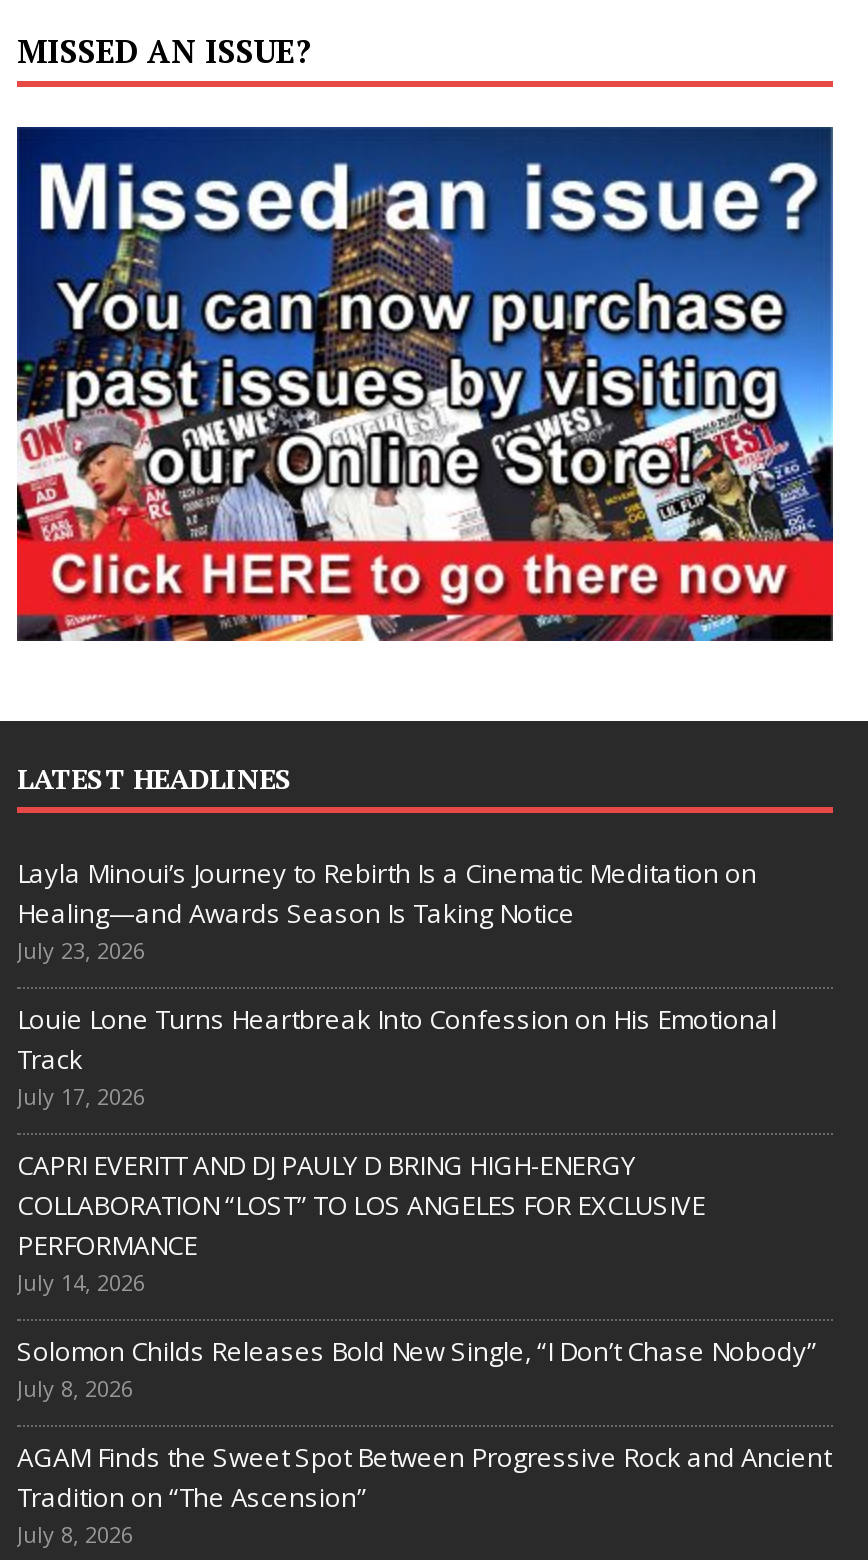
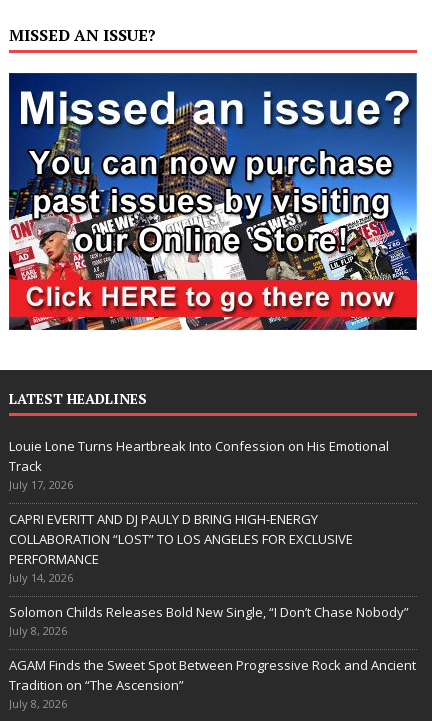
[17,855,757,965] Layla Minoui’s Journey to Rebirth Is a Cinematic Meditation on | Healing—and Awards Season Is Taking Notice | July 23, 2026 -> none

